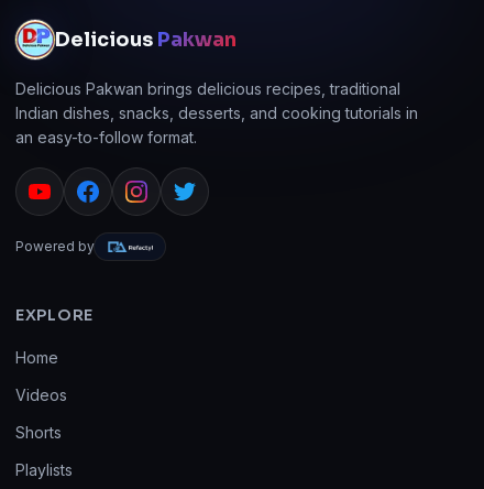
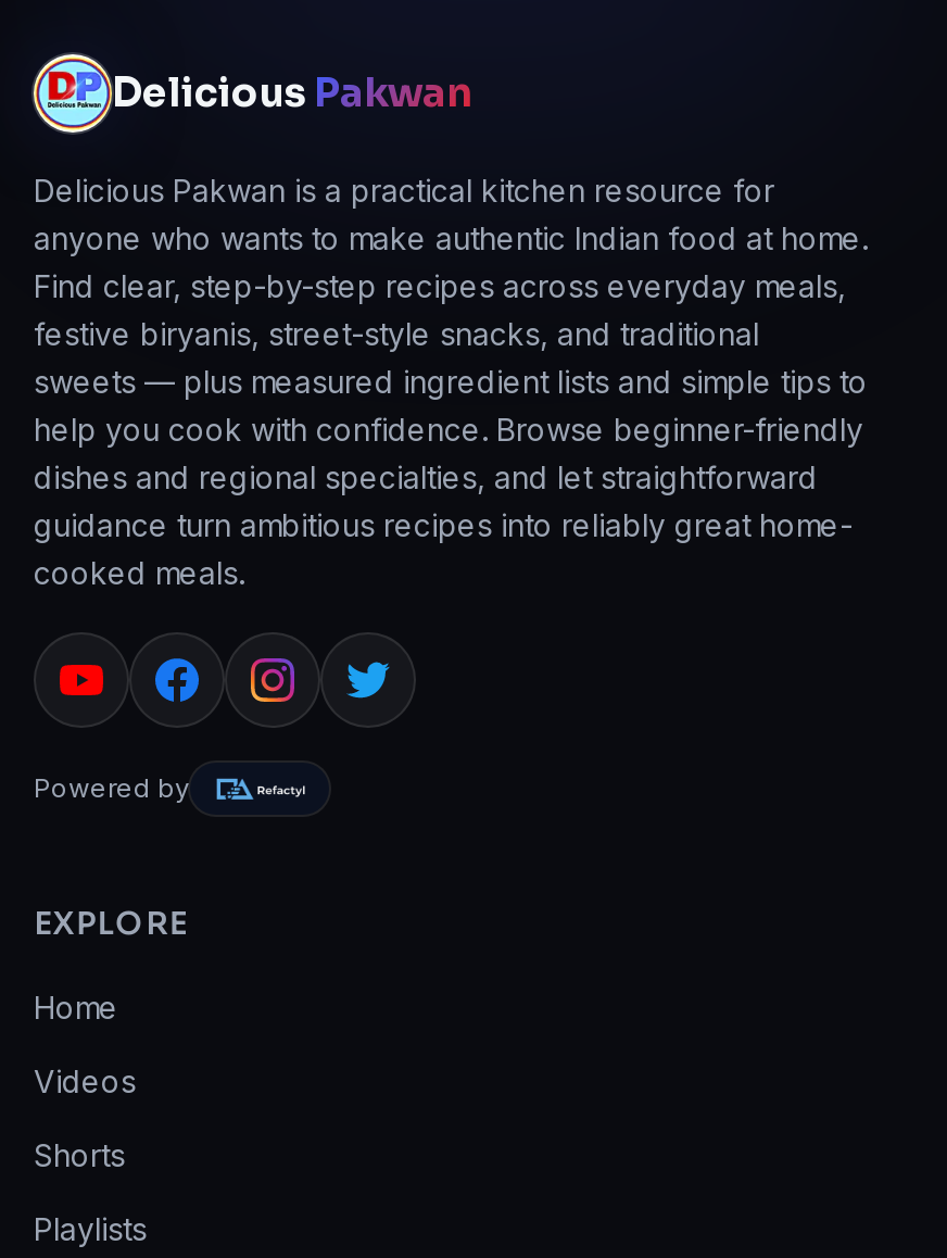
[15,79,418,146] Delicious Pakwan brings delicious recipes, traditional | Indian dishes, snacks, desserts, and cooking tutorials in | an easy-to-follow format. -> [34,172,868,591] Delicious Pakwan is a practical kitchen resource for | anyone who wants to make authentic Indian food at home. | Find clear, step-by-step recipes across everyday meals, | festive biryanis, street-style snacks, and traditional | sweets — plus measured ingredient lists and simple tips to | help you cook with confidence. Browse beginner-friendly | dishes and regional specialties, and let straightforward | guidance turn ambitious recipes into reliably great home- | cooked meals.

